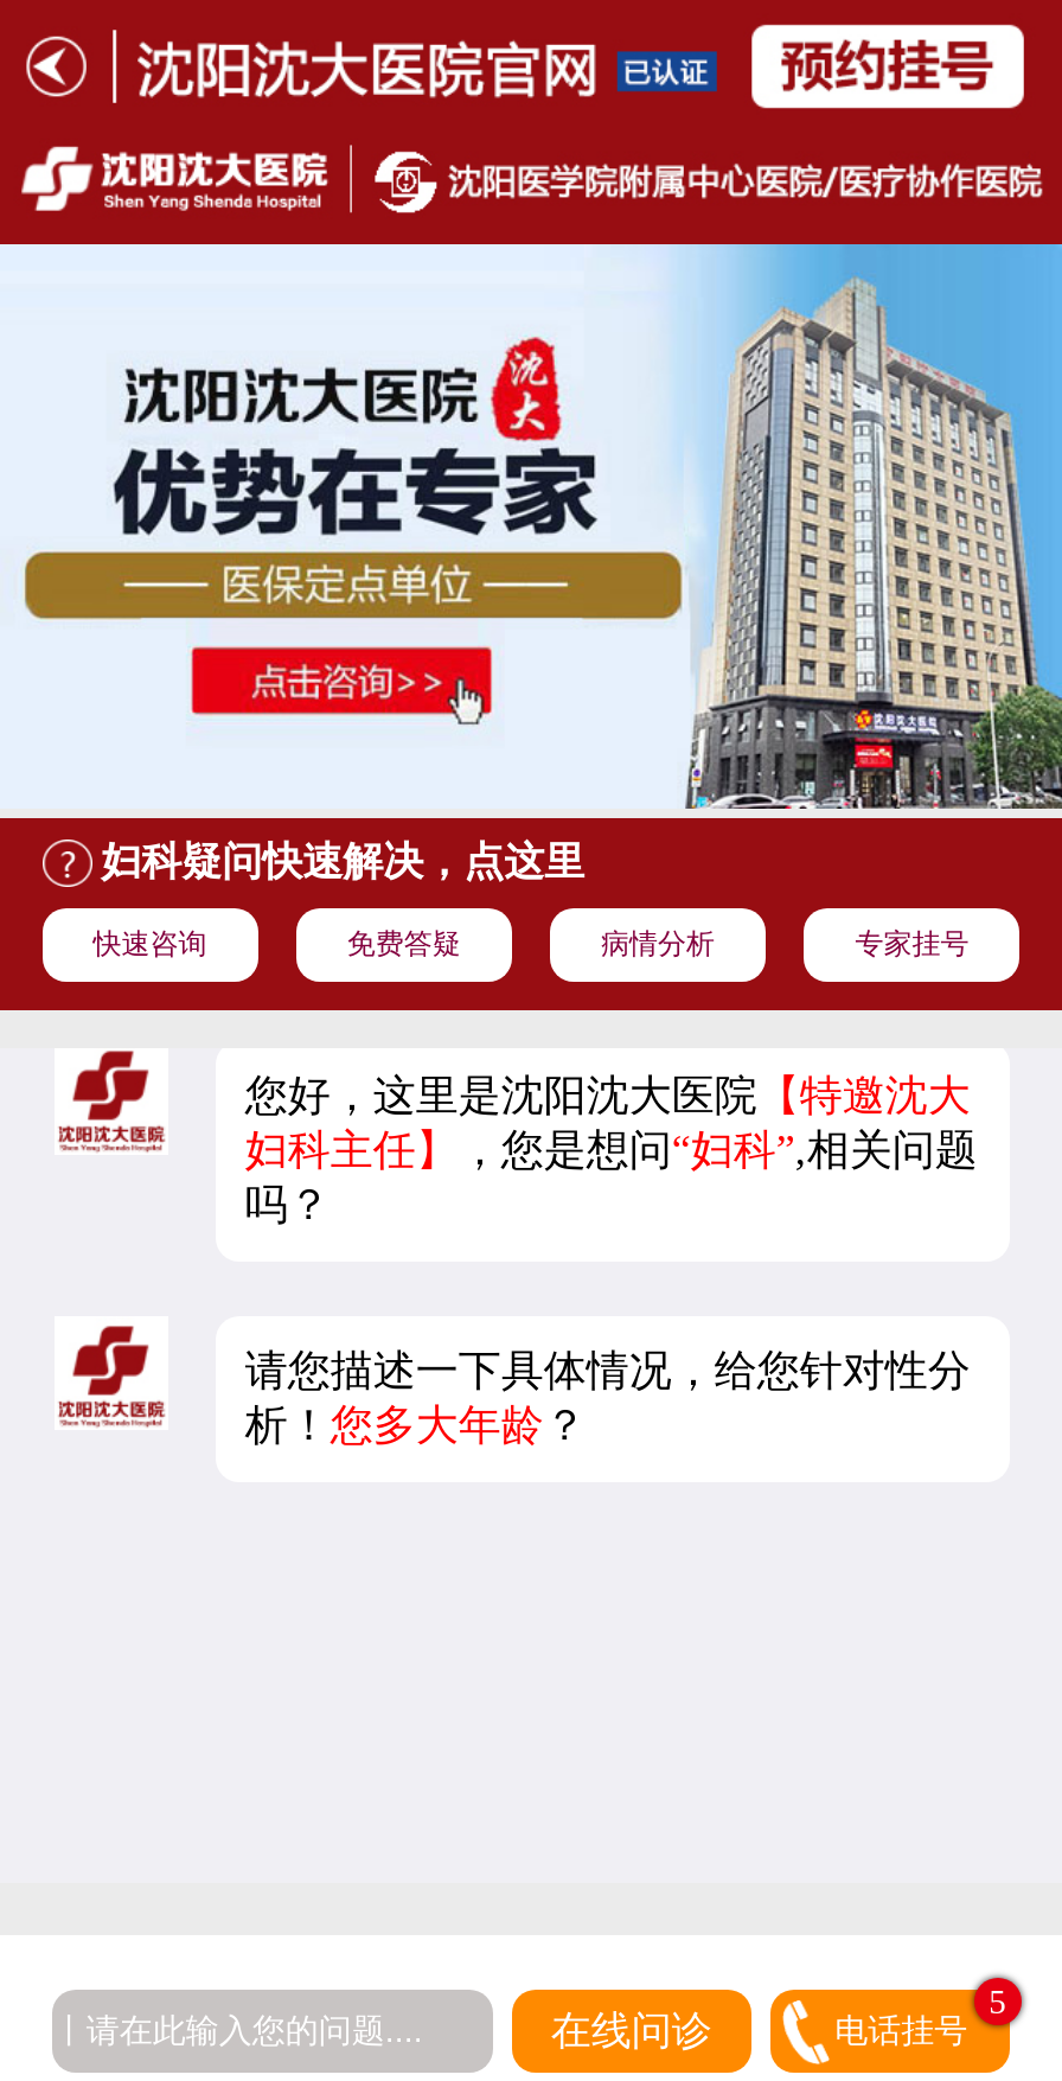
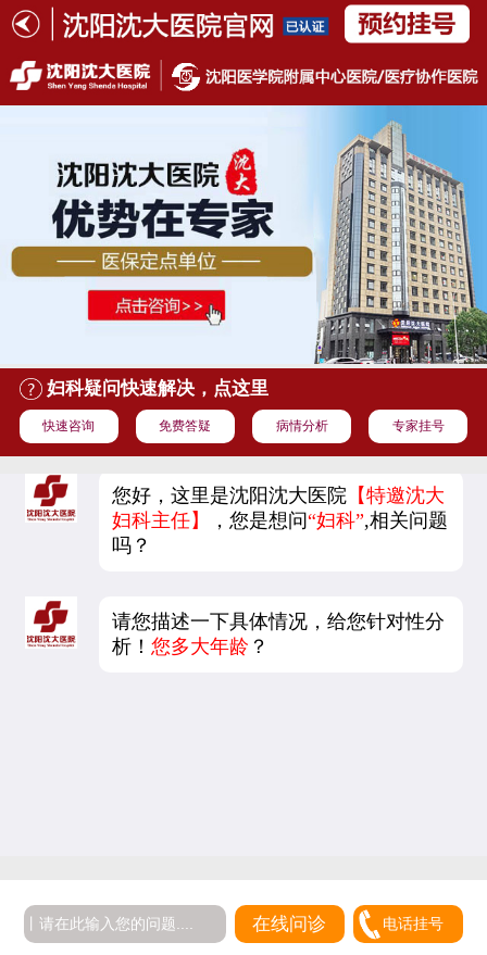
none -> [453,901,461,919] 5

